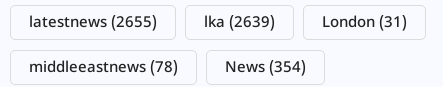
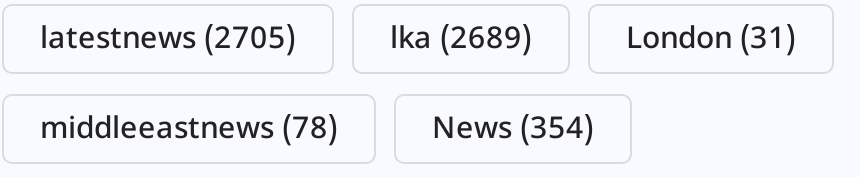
[29,14,157,33] latestnews (2655) -> [40,23,296,61] latestnews (2705)
[204,14,275,33] lka (2639) -> [390,23,532,61] lka (2689)

